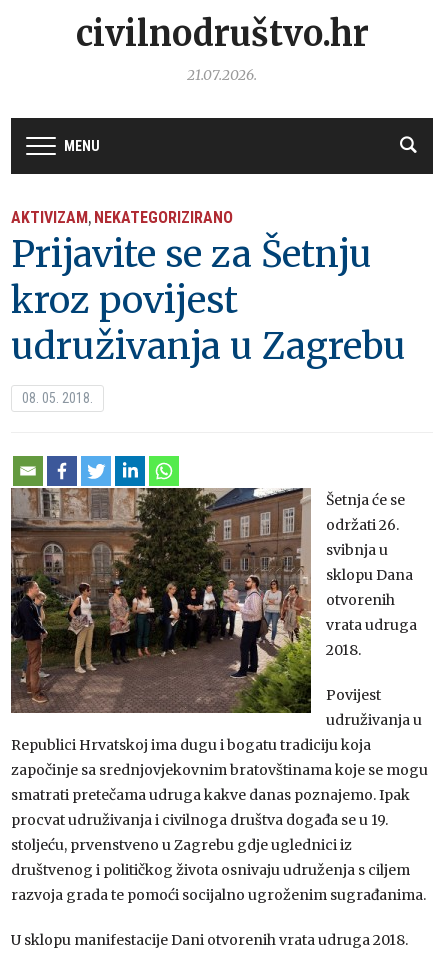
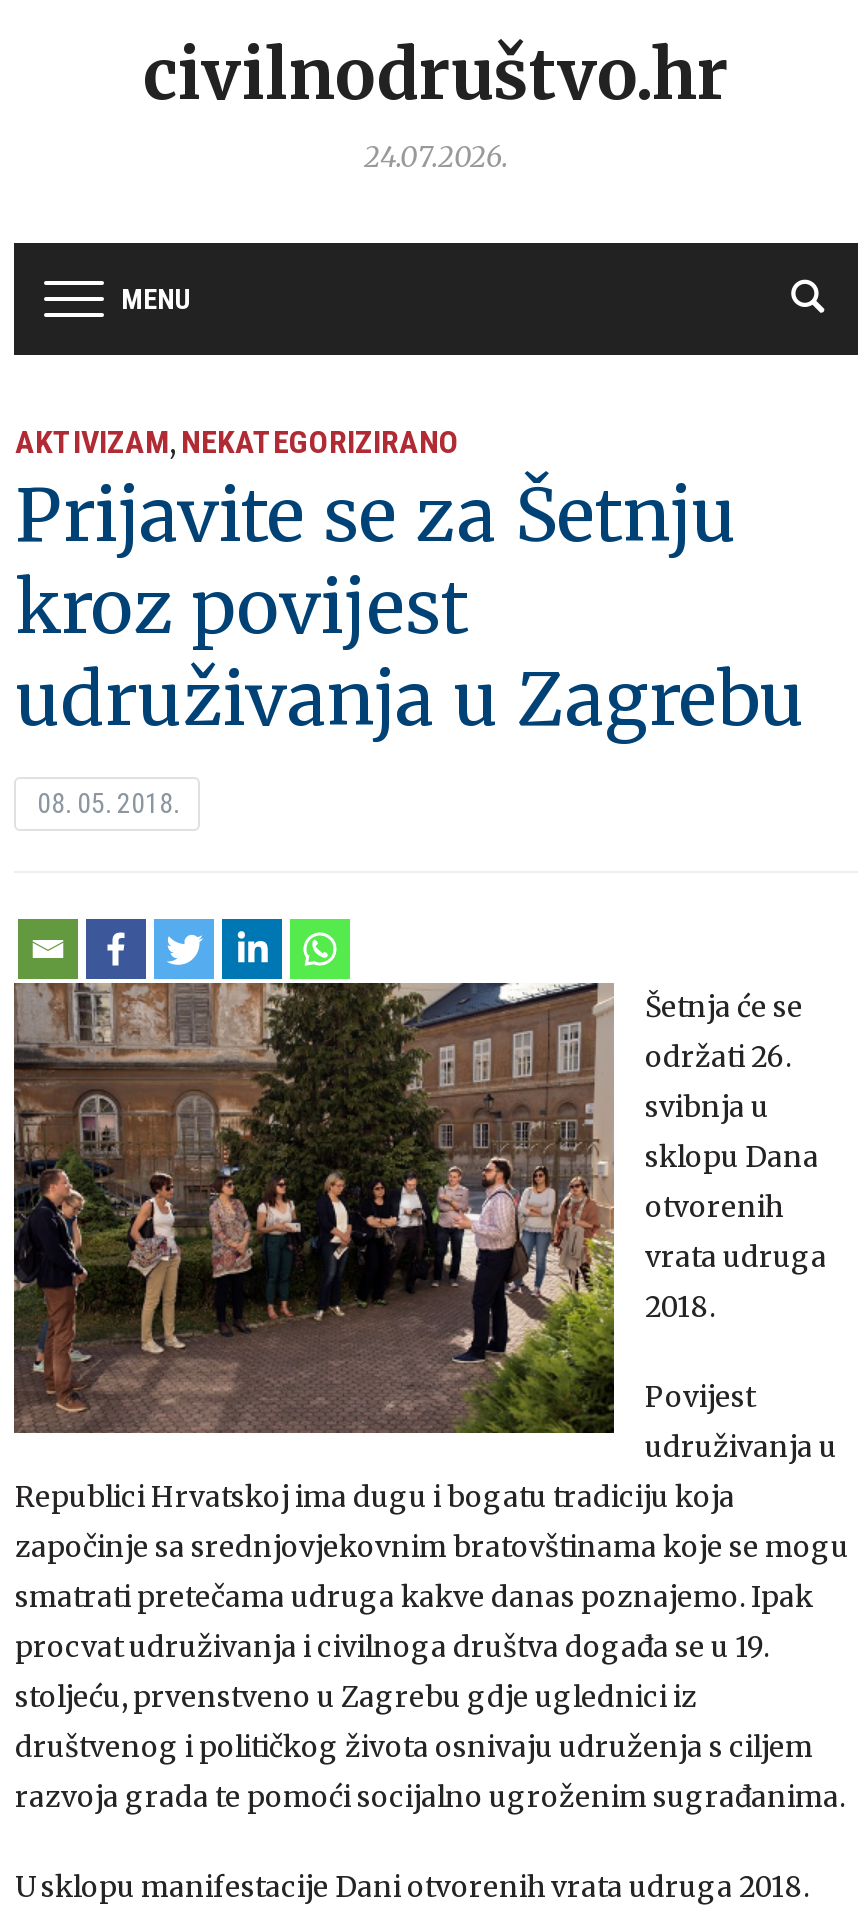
[187,66,257,84] 21.07.2026. -> [364,139,508,175] 24.07.2026.

